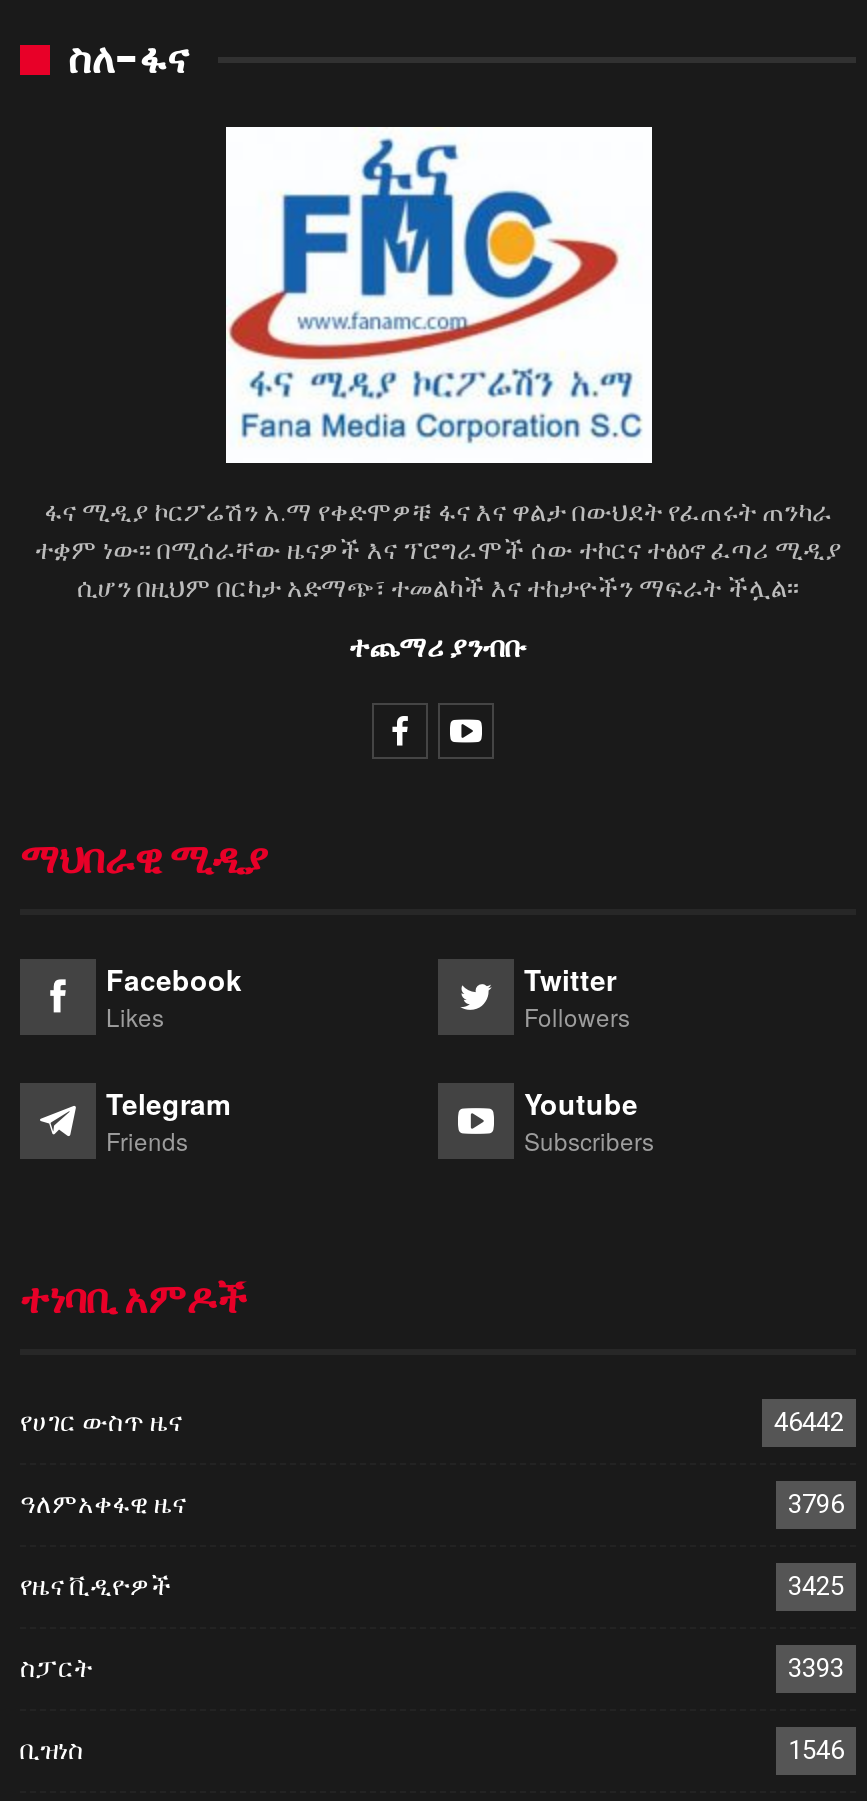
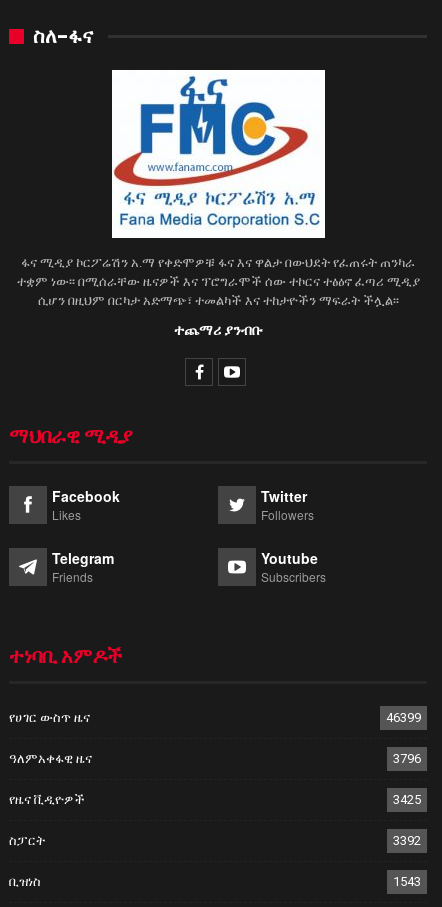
[774,1407,844,1437] 46442 -> [386,710,421,725] 46399
[788,1653,844,1683] 3393 -> [393,833,421,848] 3392
[788,1735,844,1765] 1546 -> [393,874,421,889] 1543

